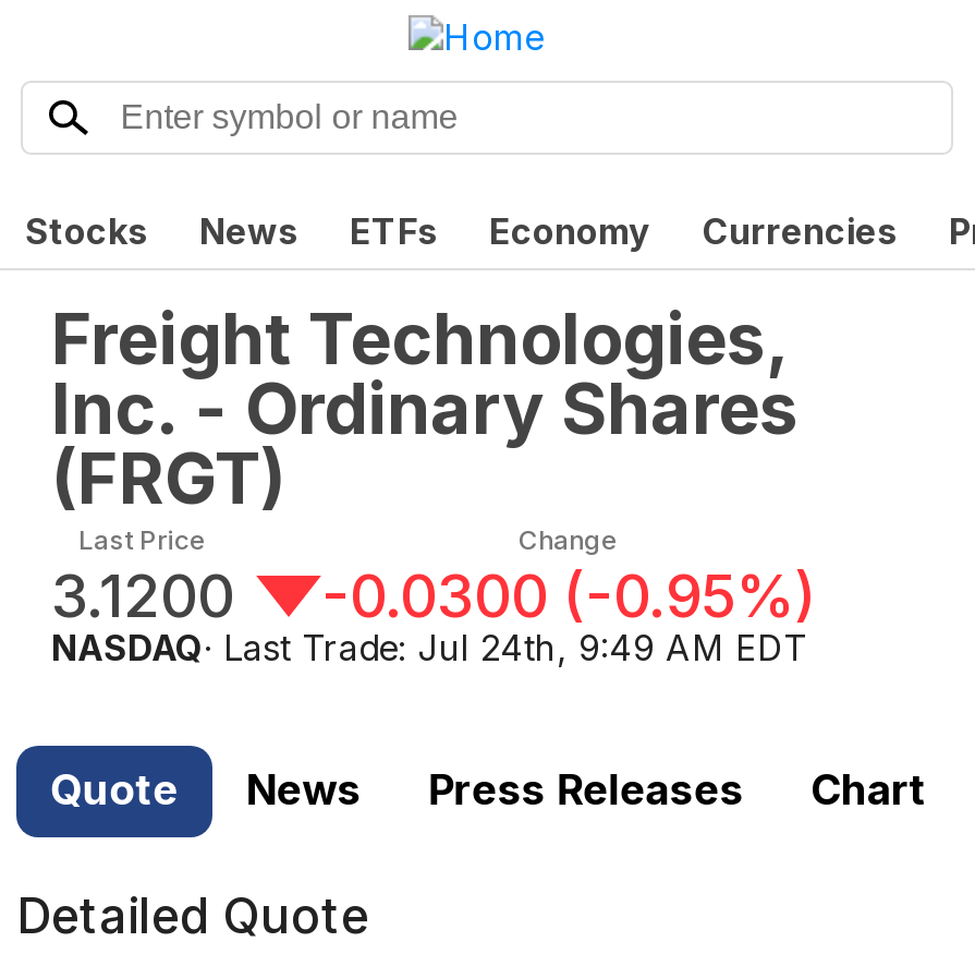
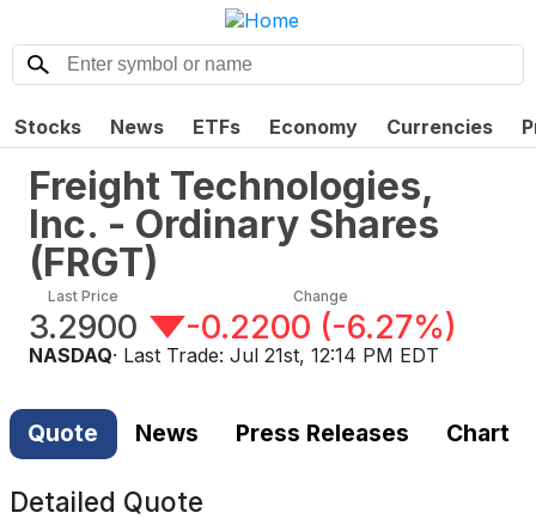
[51,560,234,631] 3.1200 -> [29,307,138,346] 3.2900
[321,560,816,631] -0.0300 (-0.95%) -> [185,307,457,346] -0.2200 (-6.27%)
[51,625,807,669] NASDAQ · Last Trade: Jul 24th, 9:49 AM EDT -> [29,343,439,367] NASDAQ · Last Trade: Jul 21st, 12:14 PM EDT

